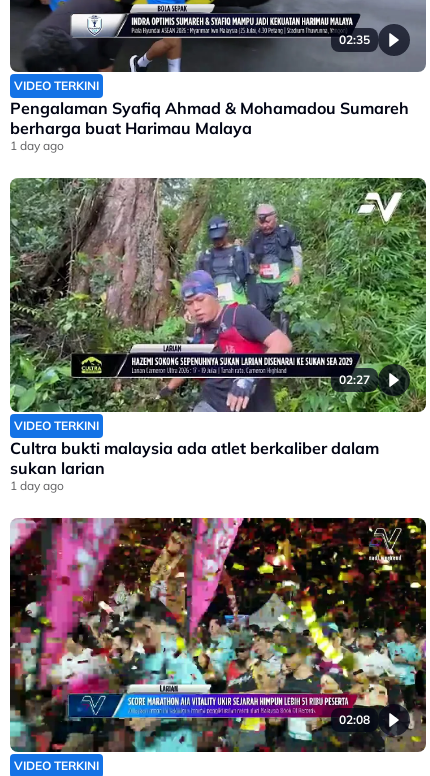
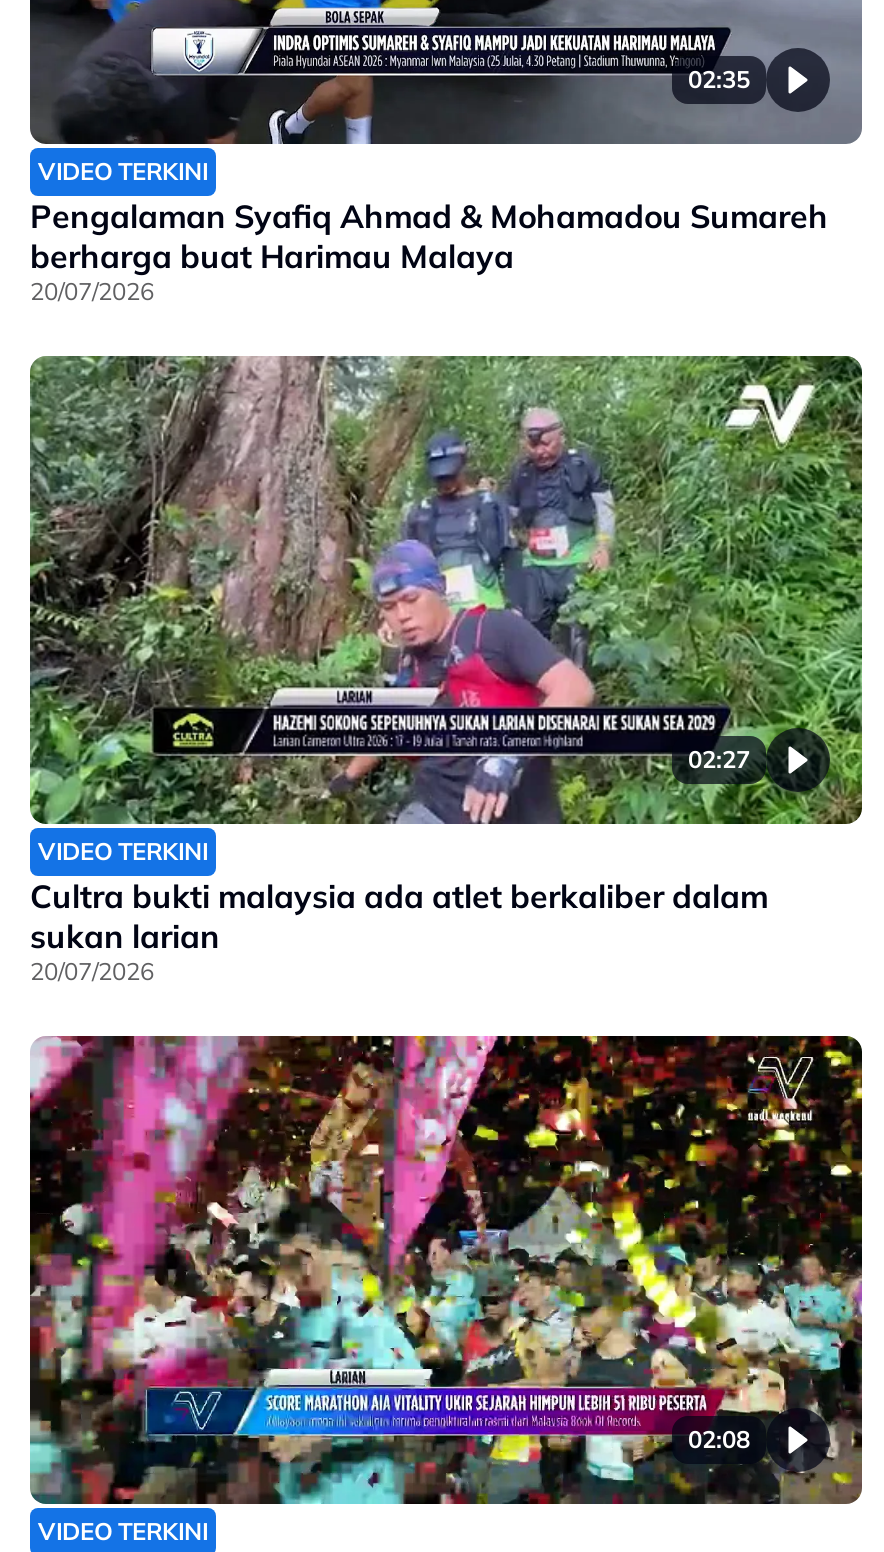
[10,138,64,153] 1 day ago -> [30,276,154,306] 20/07/2026
[10,478,64,493] 1 day ago -> [30,956,154,986] 20/07/2026

